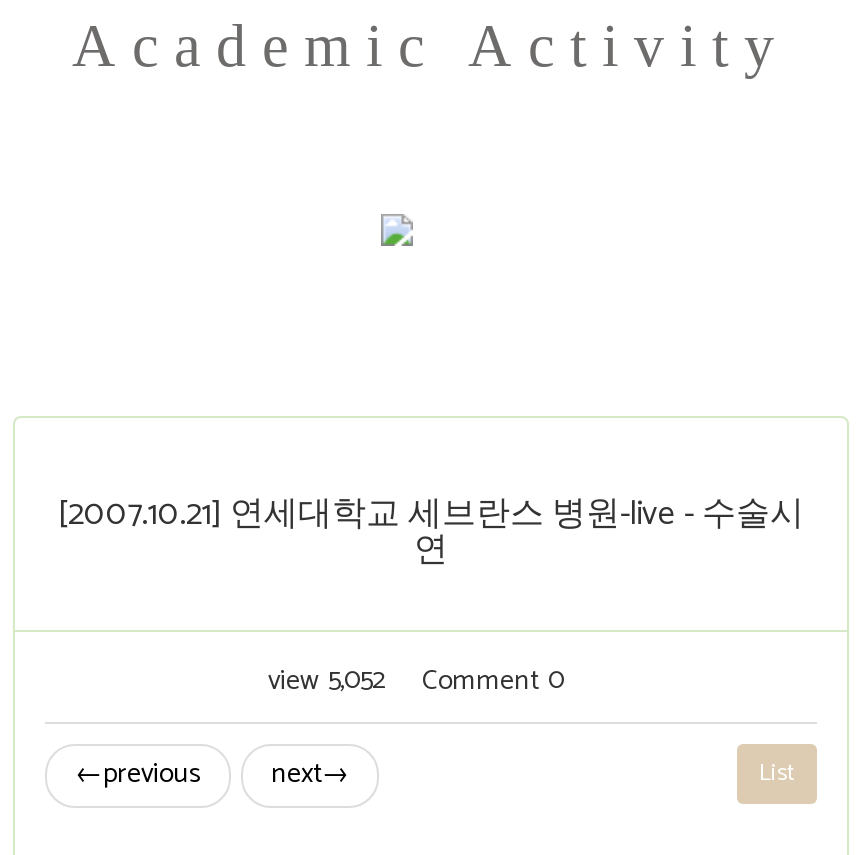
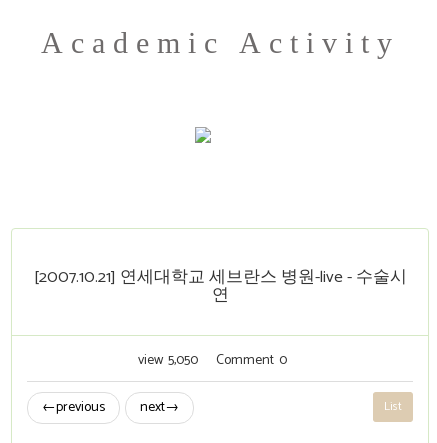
[268,657,386,704] view 5,052 -> [138,349,198,372] view 5,050

